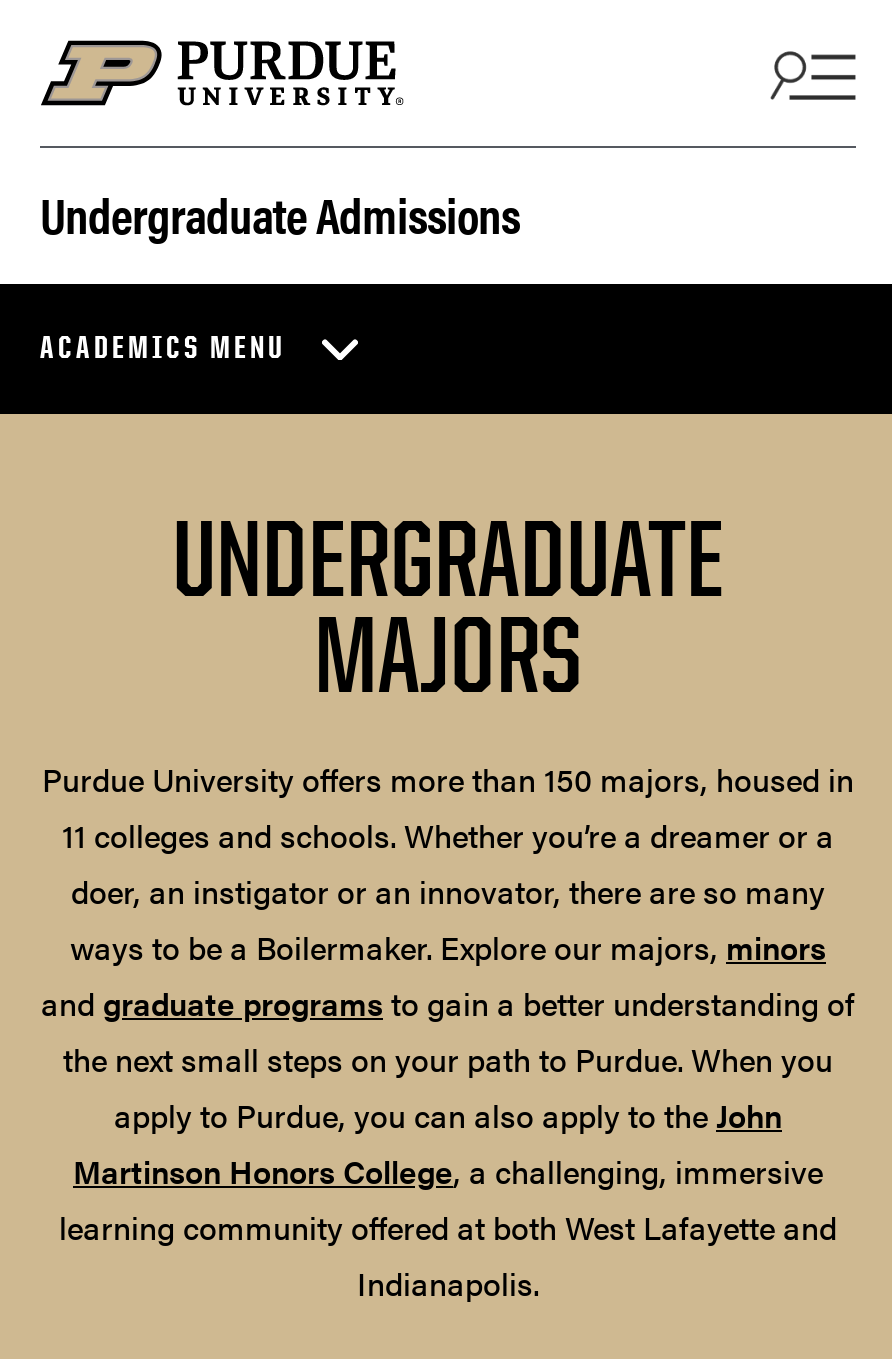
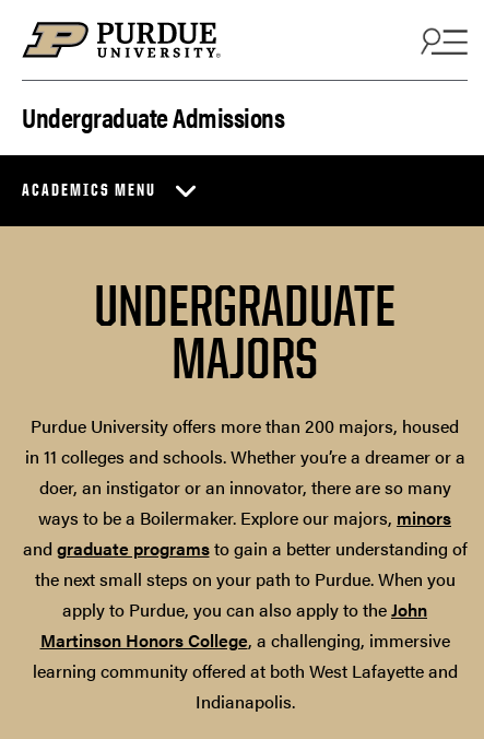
[42,756,854,858] Purdue University offers more than 150 majors, housed in | 11 colleges and schools. Whether you’re a dreamer or a -> [25,413,465,469] Purdue University offers more than 200 majors, housed | in 11 colleges and schools. Whether you’re a dreamer or a

